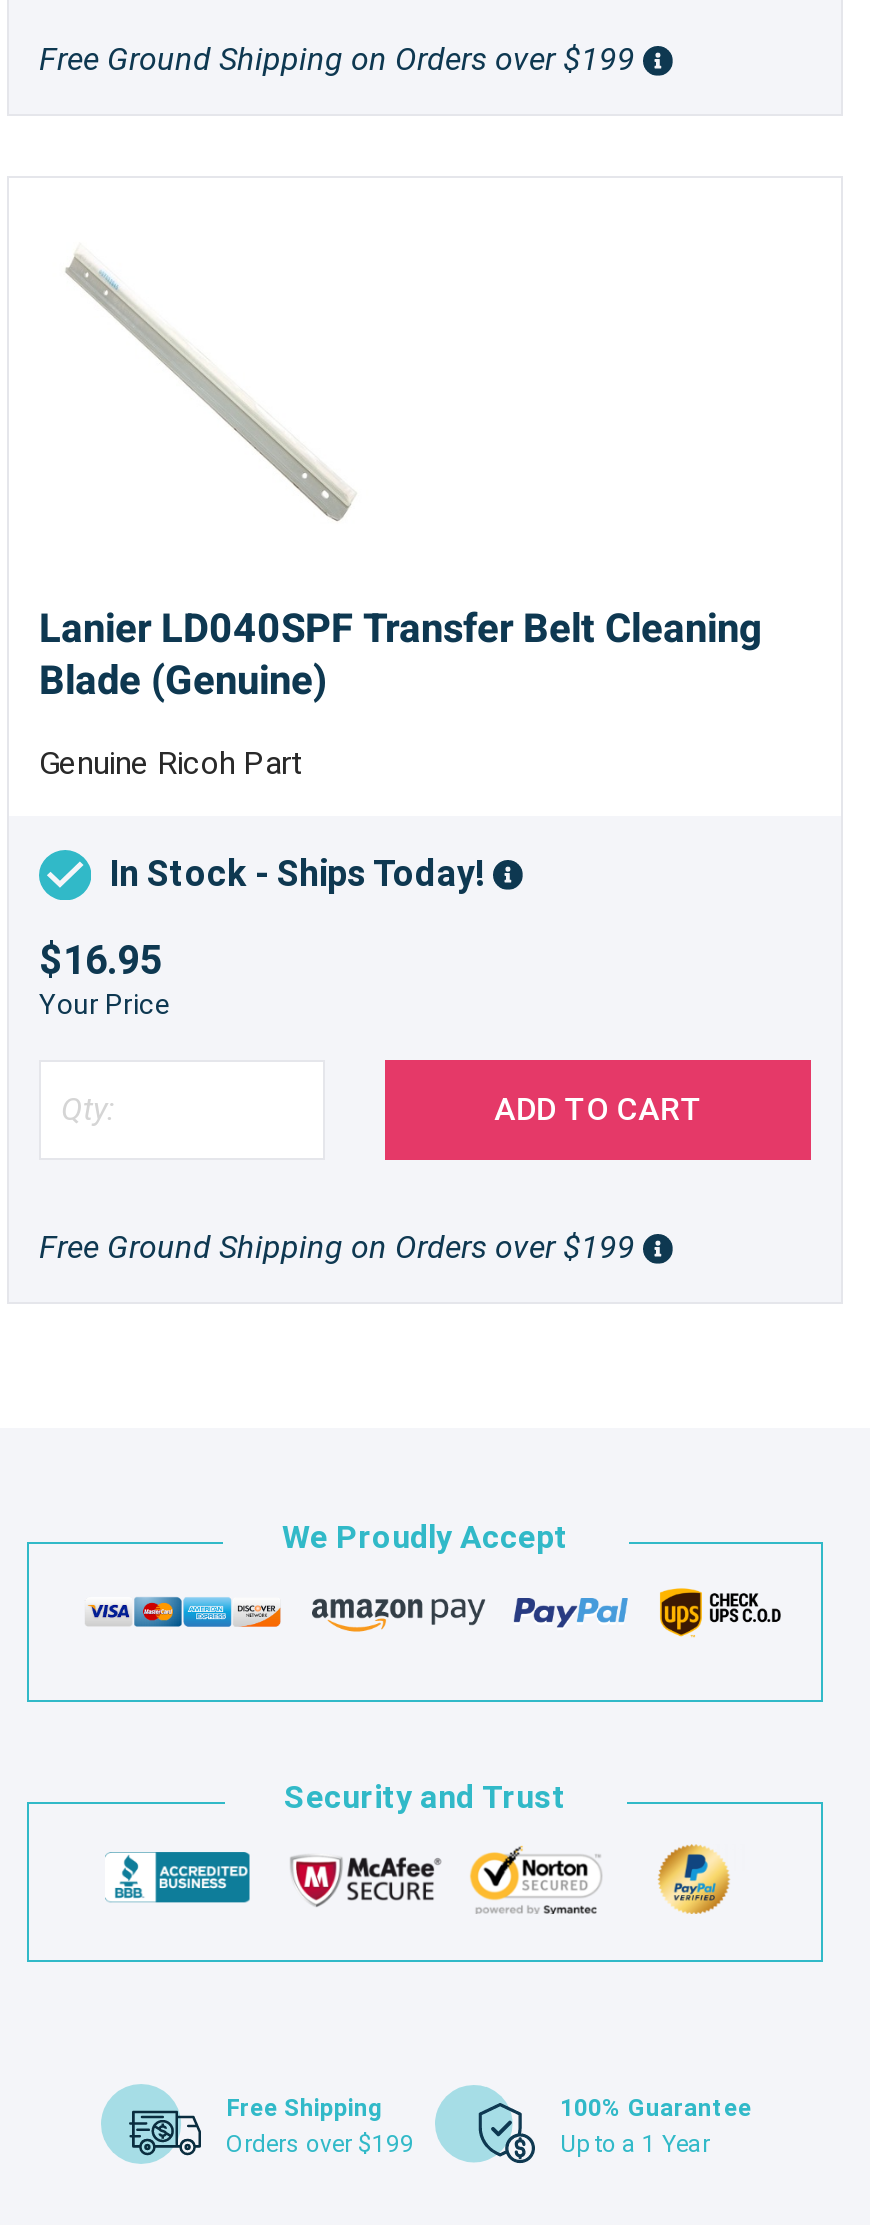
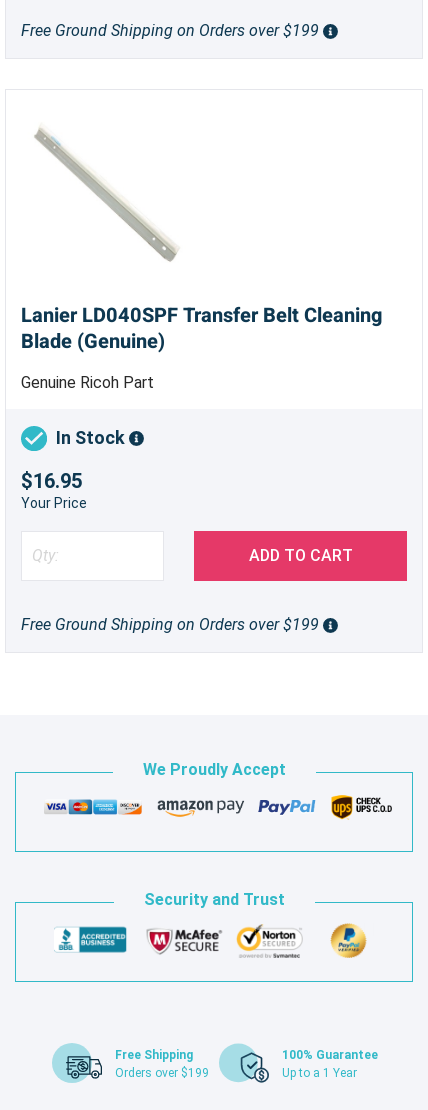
[109,851,493,893] In Stock - Ships Today! -> [56,426,129,447] In Stock

